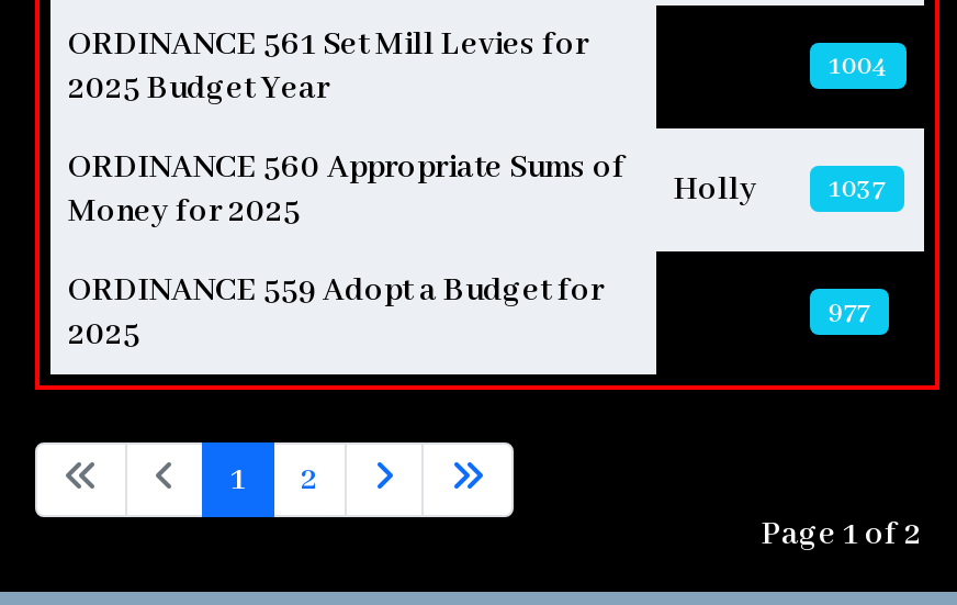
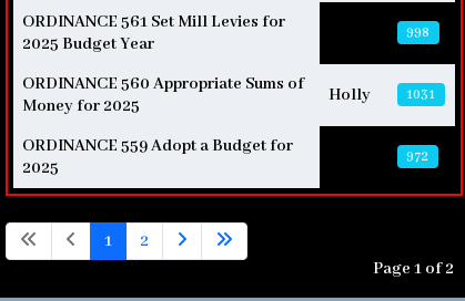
[828,48,887,81] 1004 -> [407,24,430,40] 998
[828,171,885,204] 1037 -> [407,86,435,102] 1031
[828,294,870,327] 977 -> [407,148,429,164] 972

